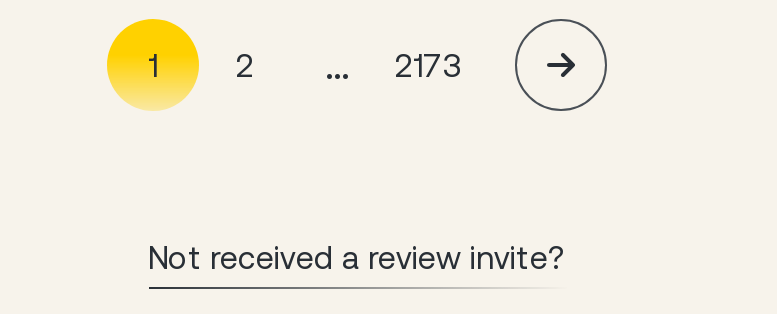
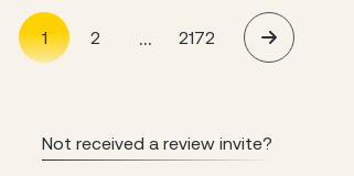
[395,48,463,84] 2173 -> [178,28,214,48] 2172

